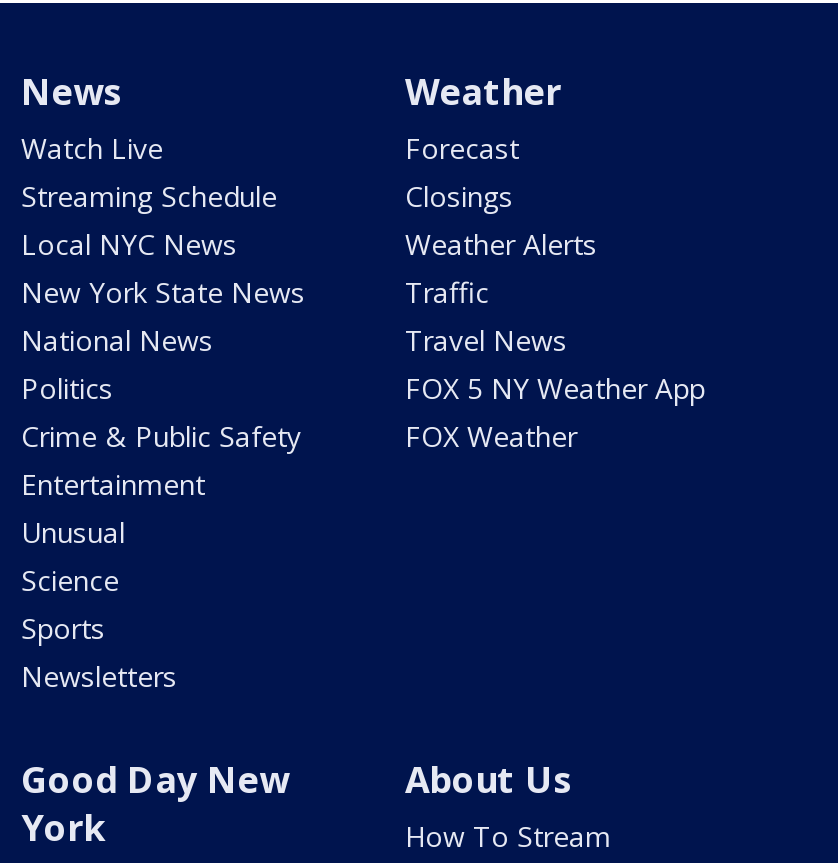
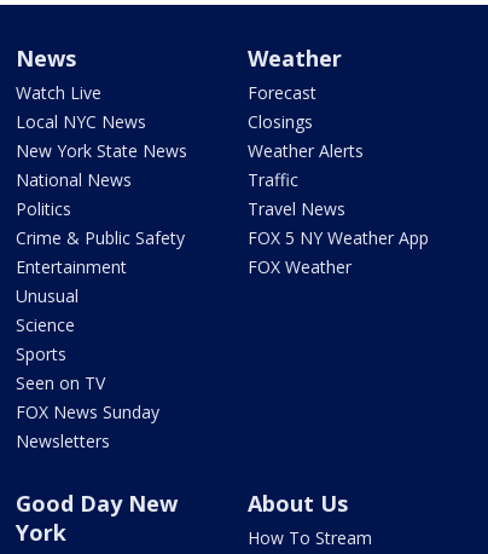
[21,177,277,215] Streaming Schedule -> none
moved [21,225,305,647] -> [16,110,187,366]: Local NYC News | New York State News | National News | ... | Science | Sports
none -> [16,372,159,424] Seen on TV | FOX News Sunday

